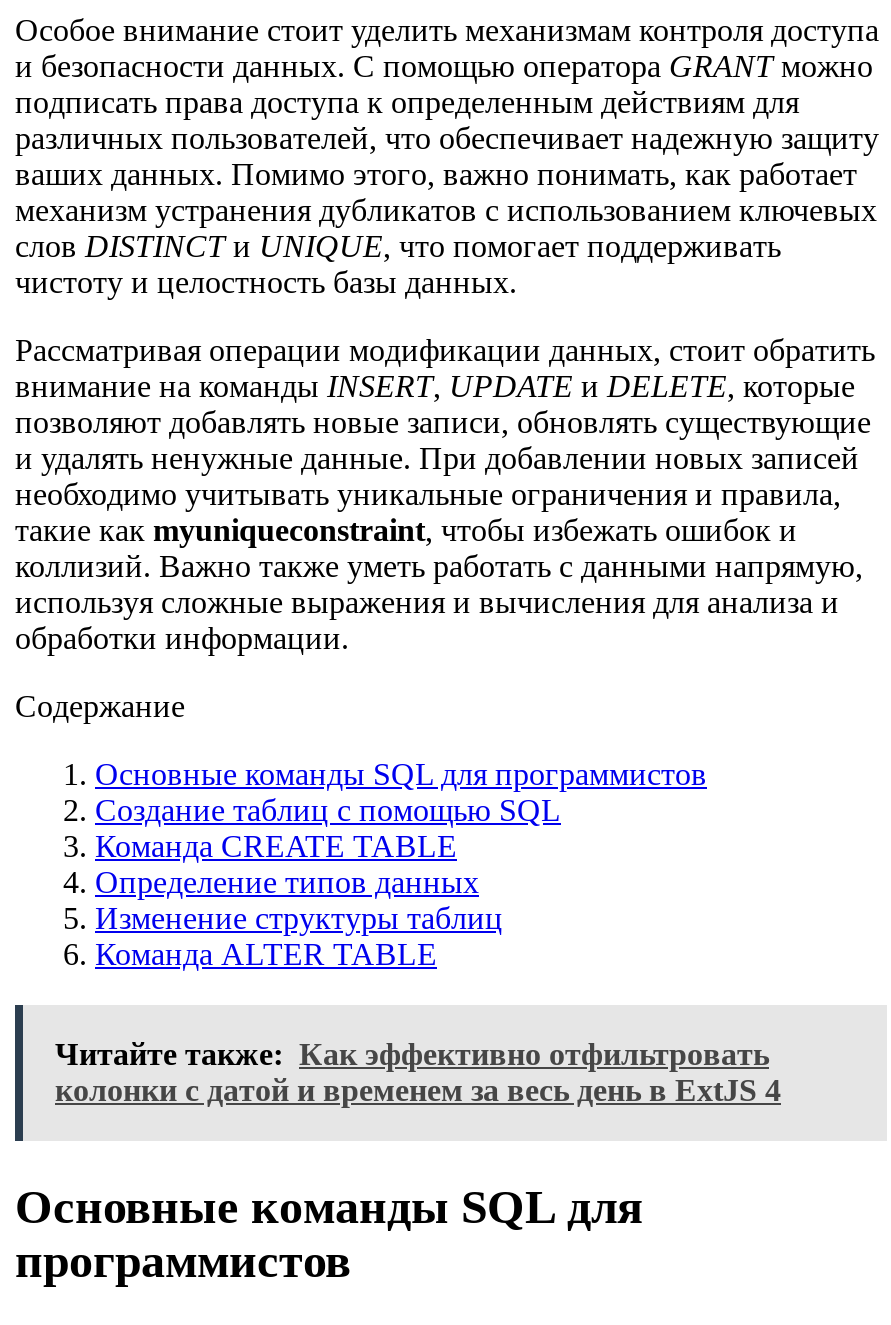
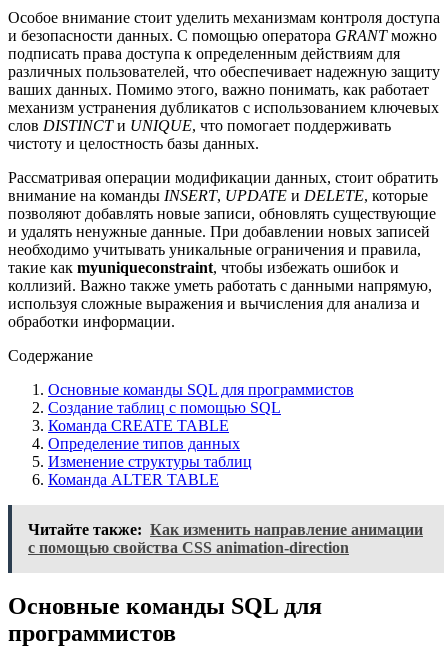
[55,1037,781,1107] Читайте также: Как эффективно отфильтровать | колонки с датой и временем за весь день в ExtJS 4 -> [28,521,423,556] Читайте также: Как изменить направление анимации | с помощью свойства CSS animation-direction

